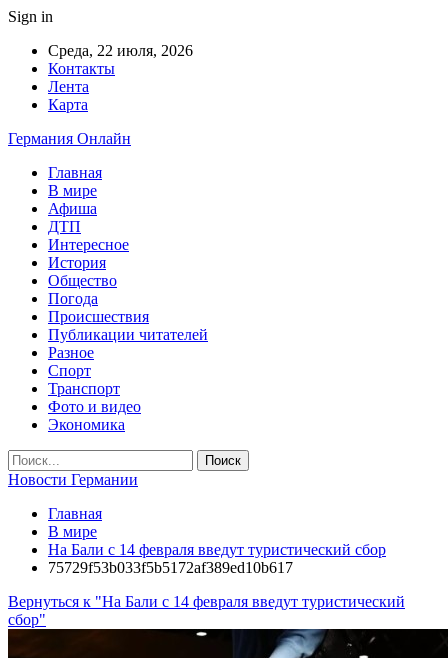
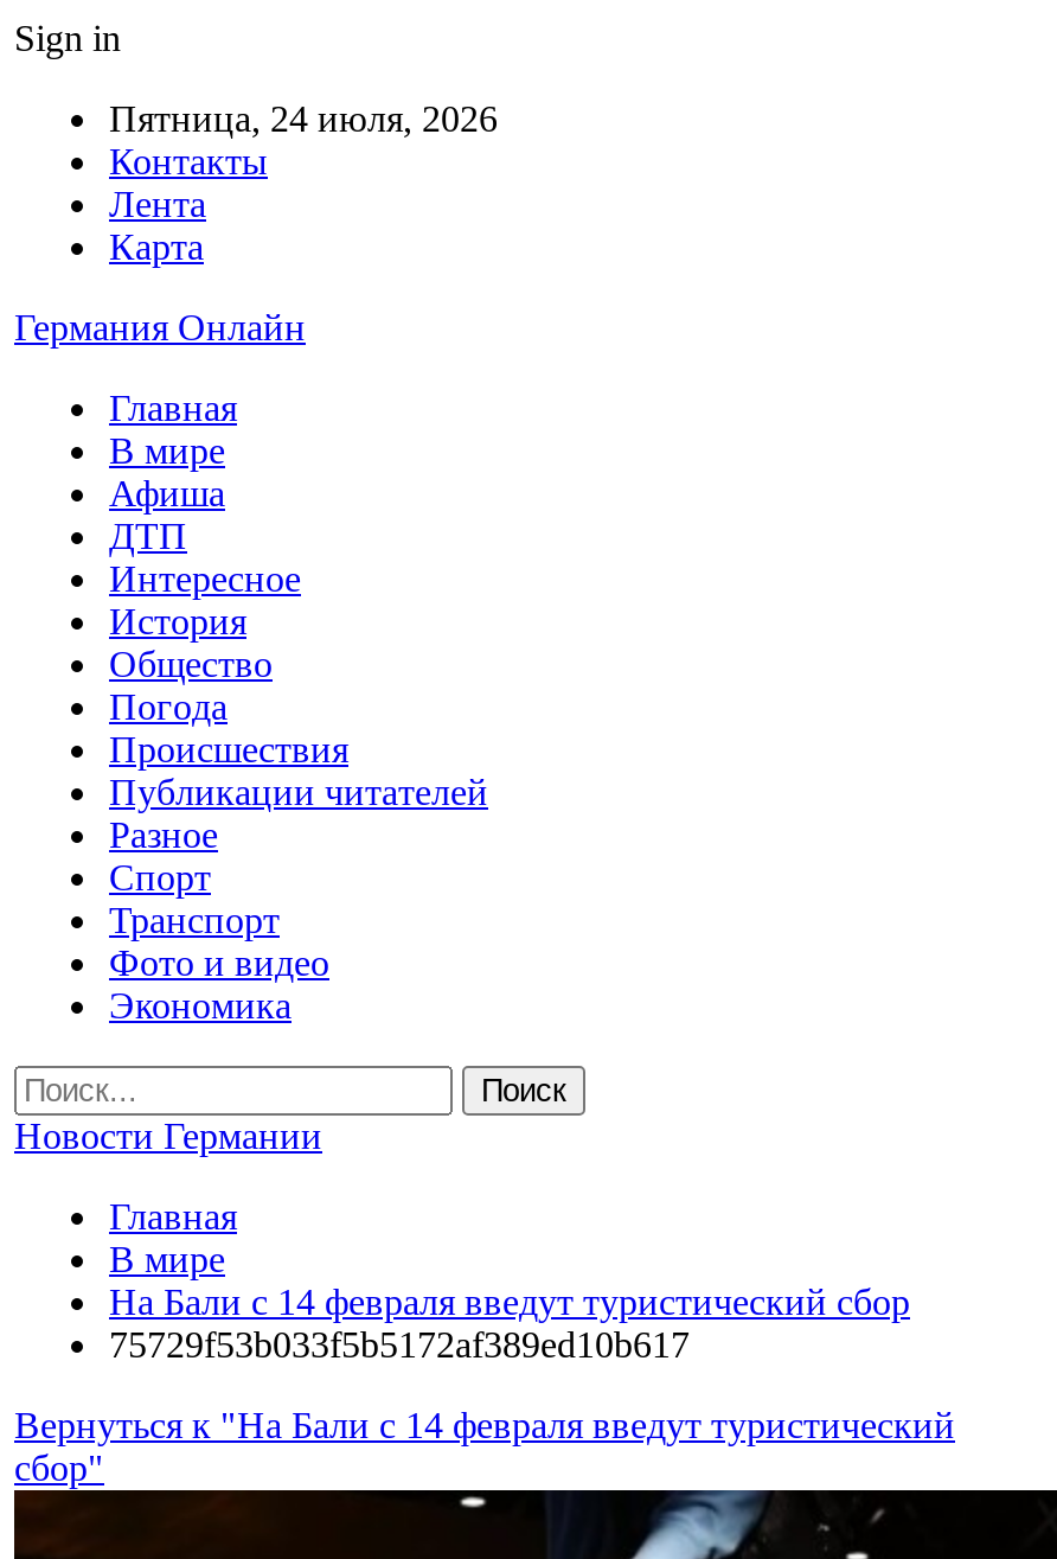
[48,42,193,59] Среда, 22 июля, 2026 -> [109,98,498,139] Пятница, 24 июля, 2026

